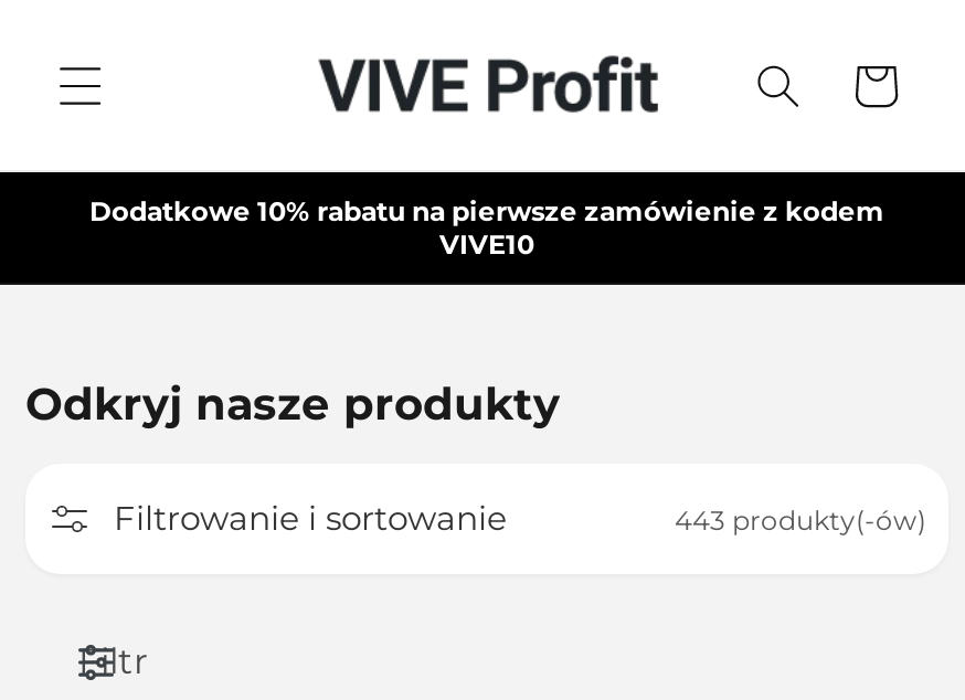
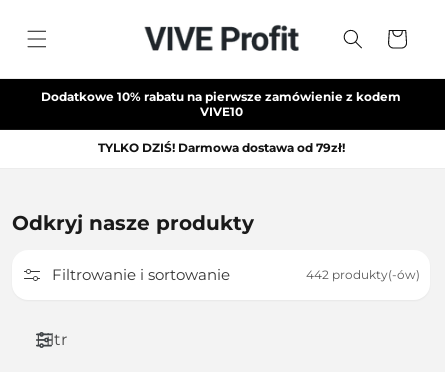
none -> [97,140,344,155] TYLKO DZIŚ! Darmowa dostawa od 79zł!
[675,503,926,536] 443 produkty(-ów) -> [306,267,420,282] 442 produkty(-ów)

